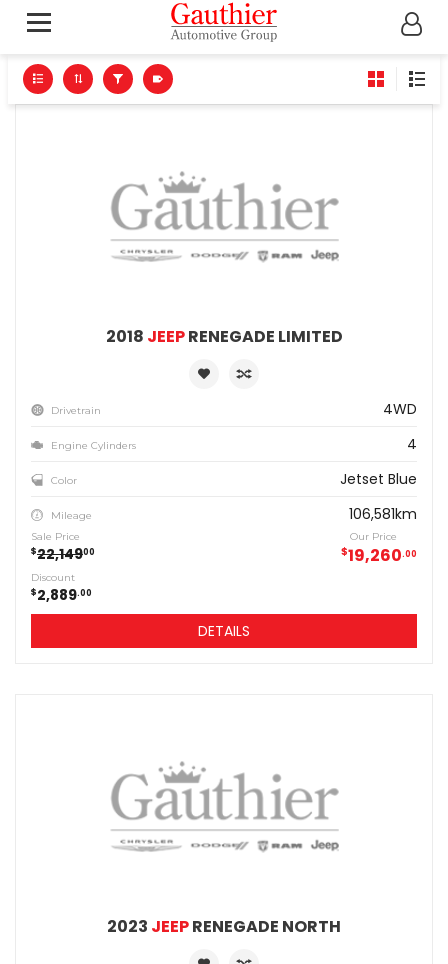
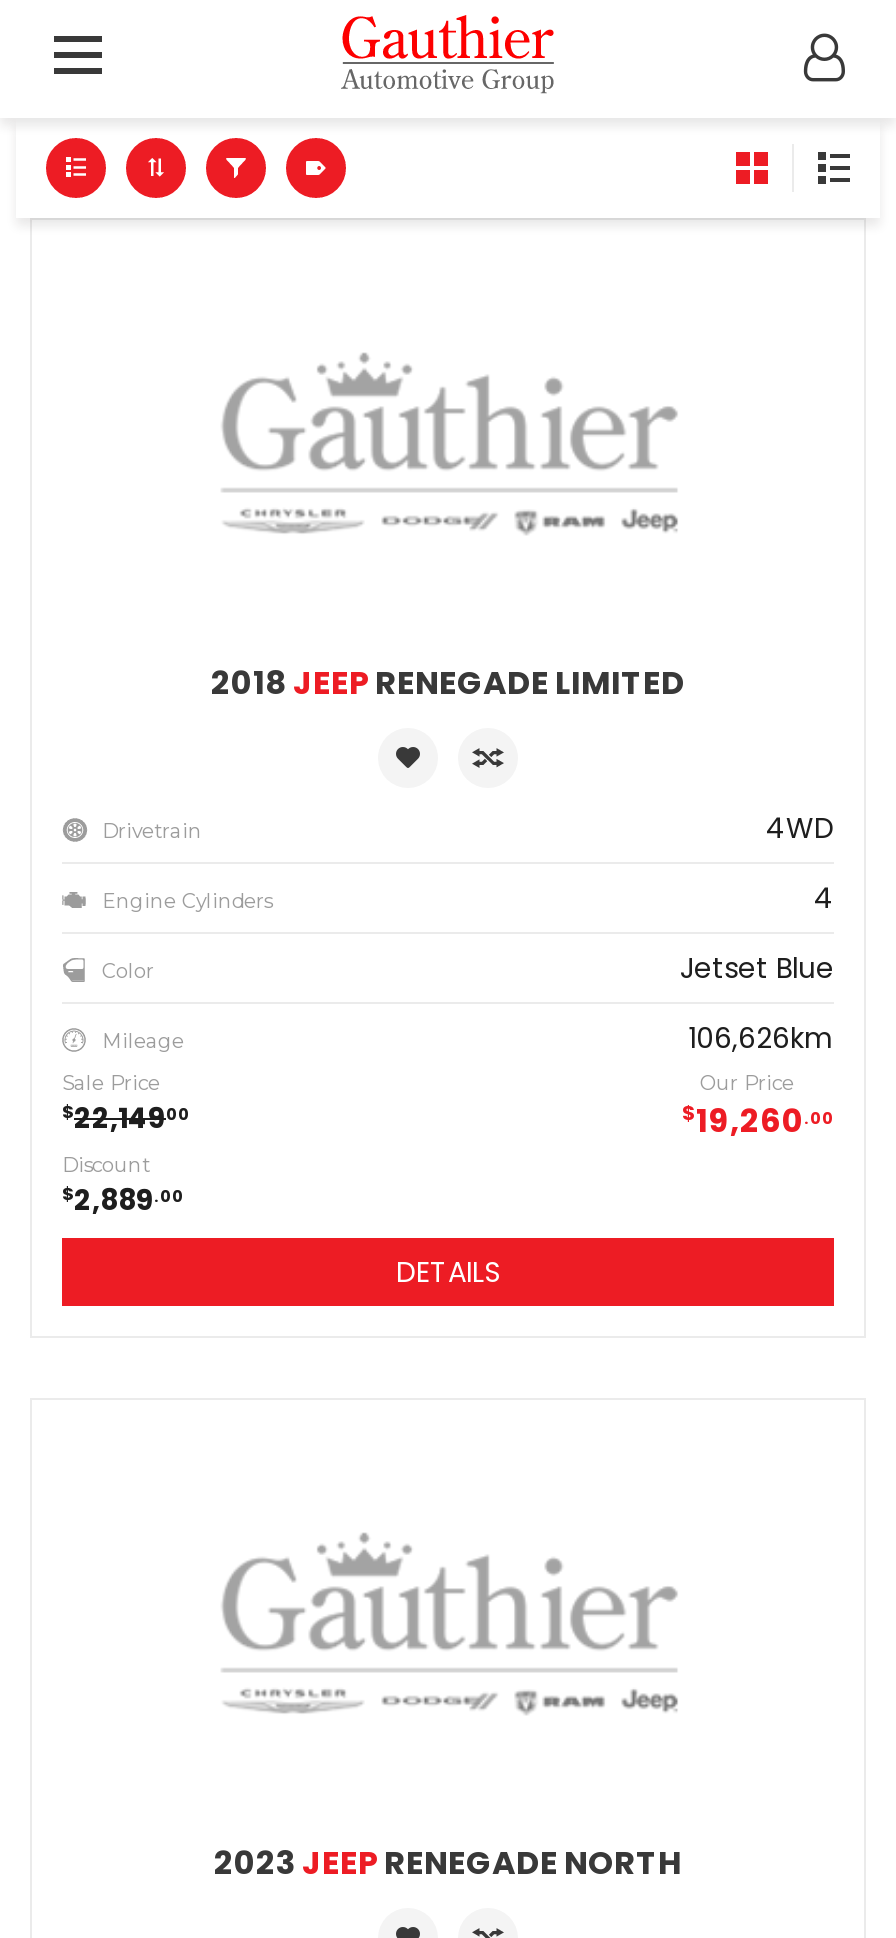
[349,504,417,524] 106,581km -> [688,1018,834,1058] 106,626km

